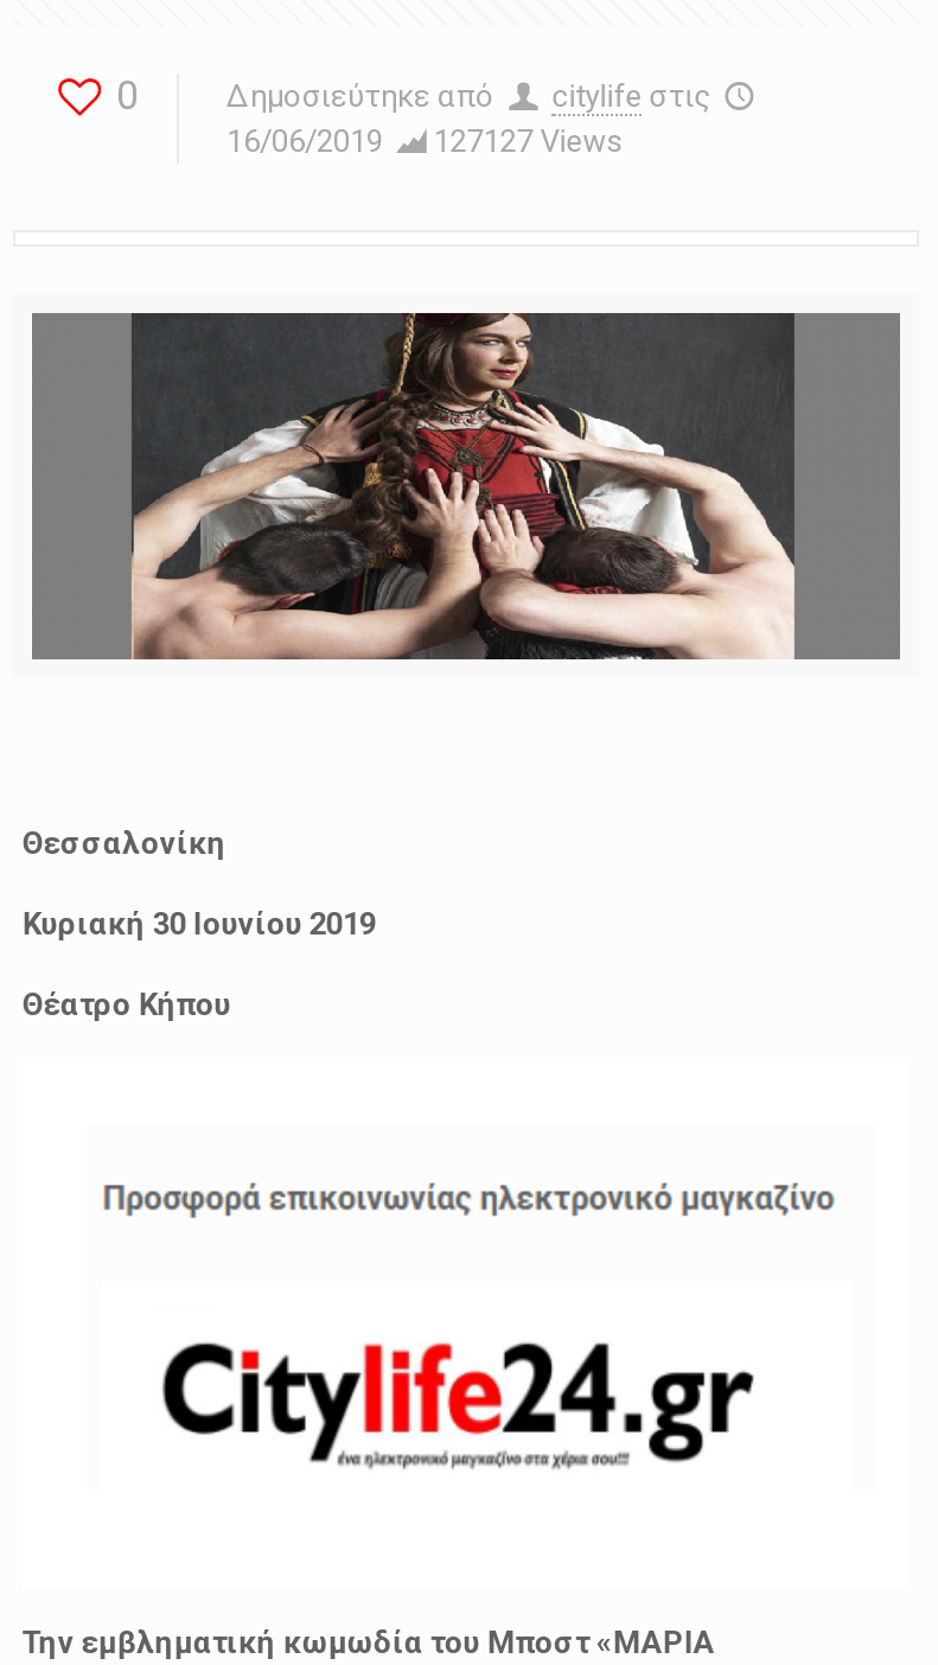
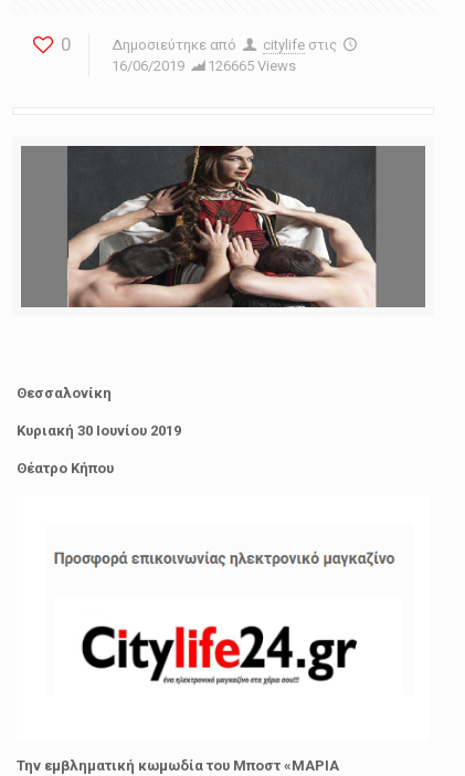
[226,123,623,158] 16/06/2019 127127 Views -> [112,57,296,74] 16/06/2019 126665 Views

